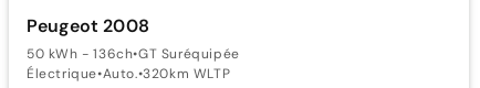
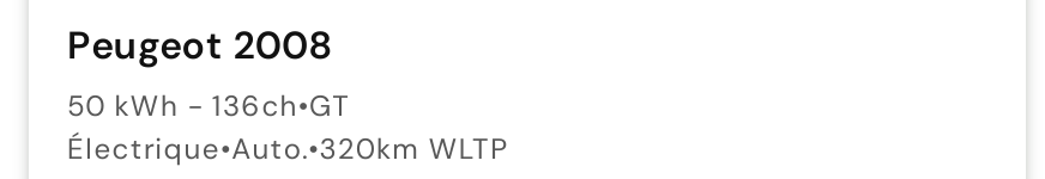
[27,45,240,62] 50 kWh - 136ch•GT Suréquipée -> [67,87,350,125] 50 kWh - 136ch•GT

